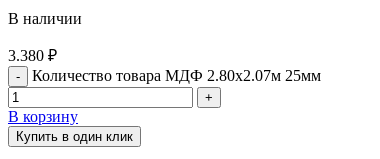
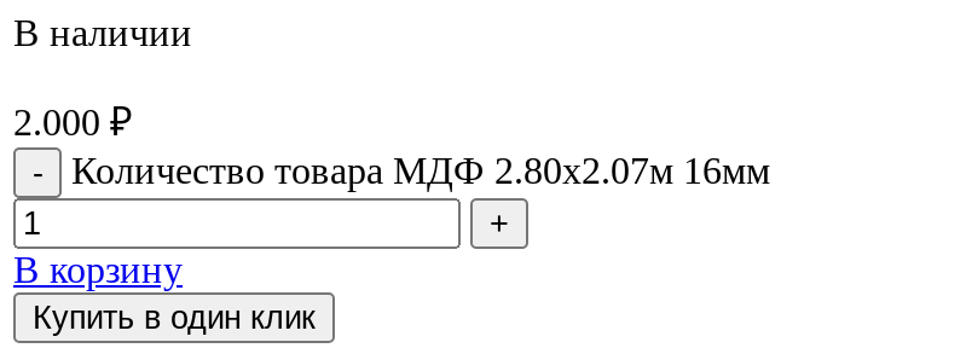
[8,47,57,64] 3.380 ₽ -> [13,101,132,142] 2.000 ₽
[32,67,321,84] Количество товара МДФ 2.80х2.07м 25мм -> [71,149,770,190] Количество товара МДФ 2.80х2.07м 16мм

